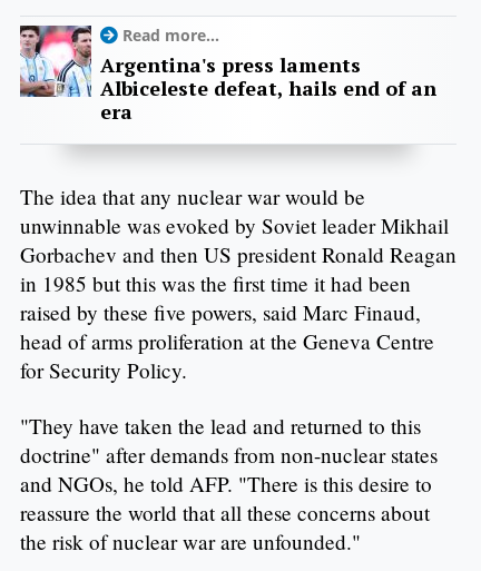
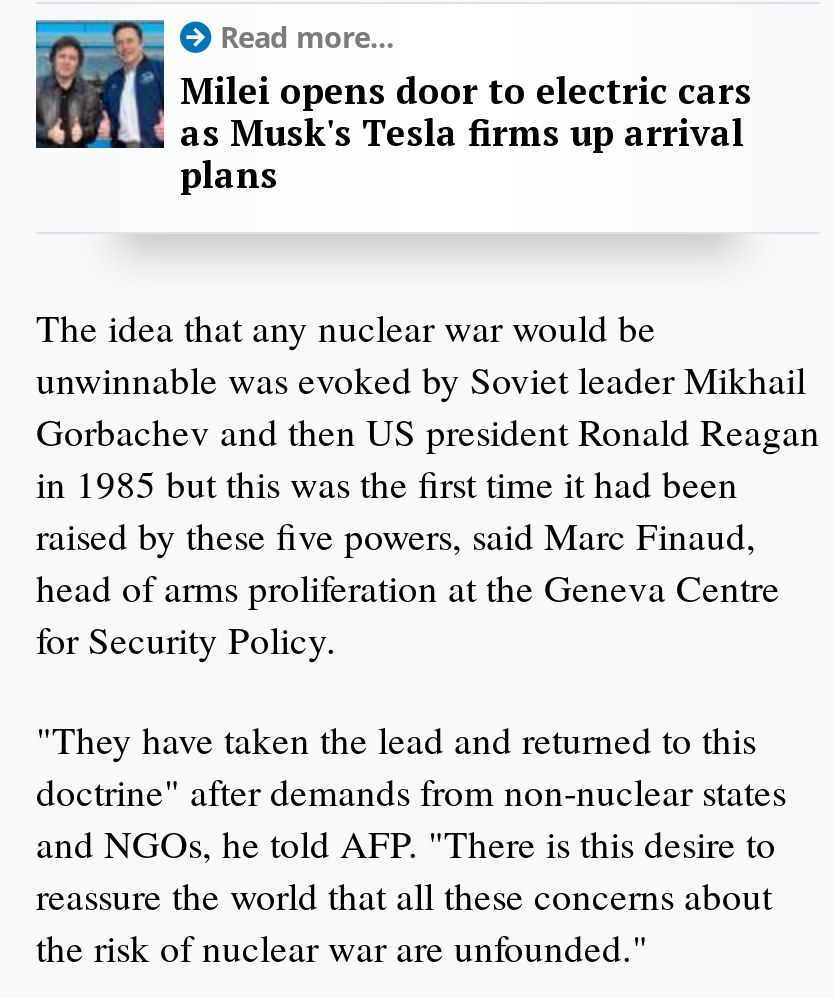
[19,24,436,125] [image] | Argentina's press laments | Albiceleste defeat, hails end of an | era -> [34,18,752,199] [image] | Milei opens door to electric cars | as Musk's Tesla firms up arrival | plans

